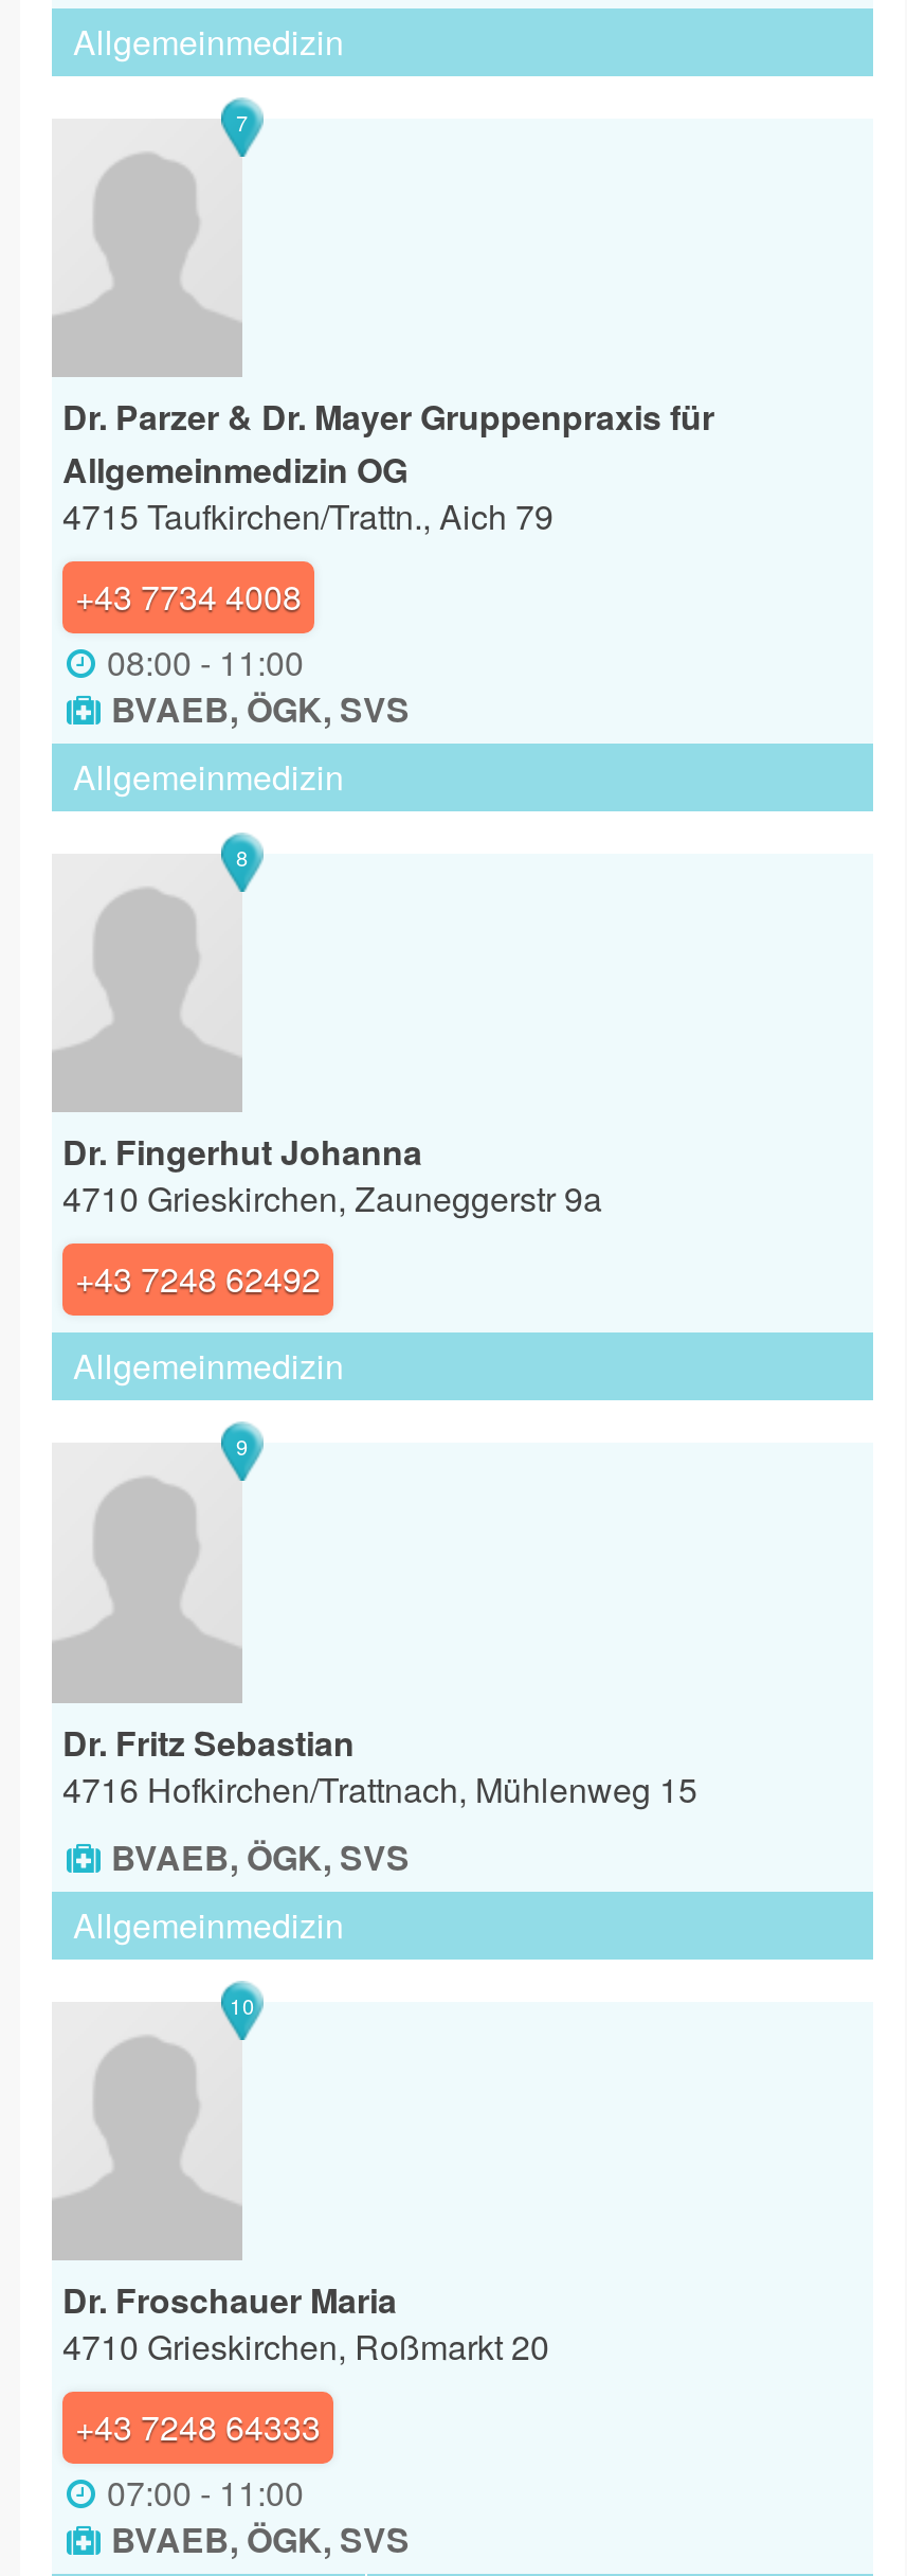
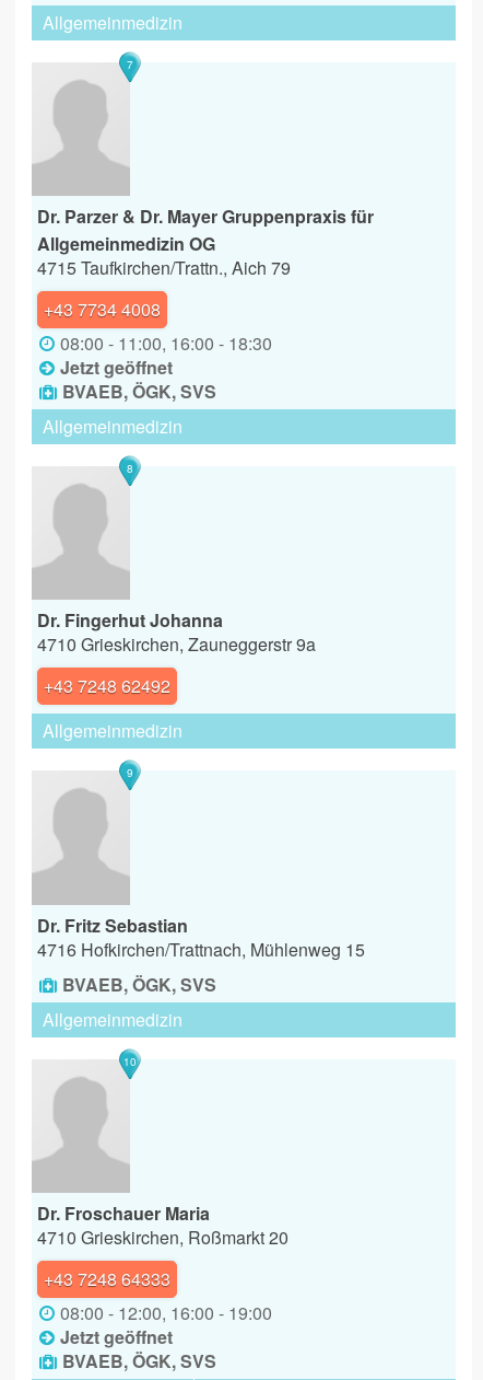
[107,638,304,687] 08:00 - 11:00 -> [60,331,272,380] 08:00 - 11:00, 16:00 - 18:30 | Jetzt geöffnet
[107,2467,304,2516] 07:00 - 11:00 -> [60,1300,272,1349] 08:00 - 12:00, 16:00 - 19:00 | Jetzt geöffnet

